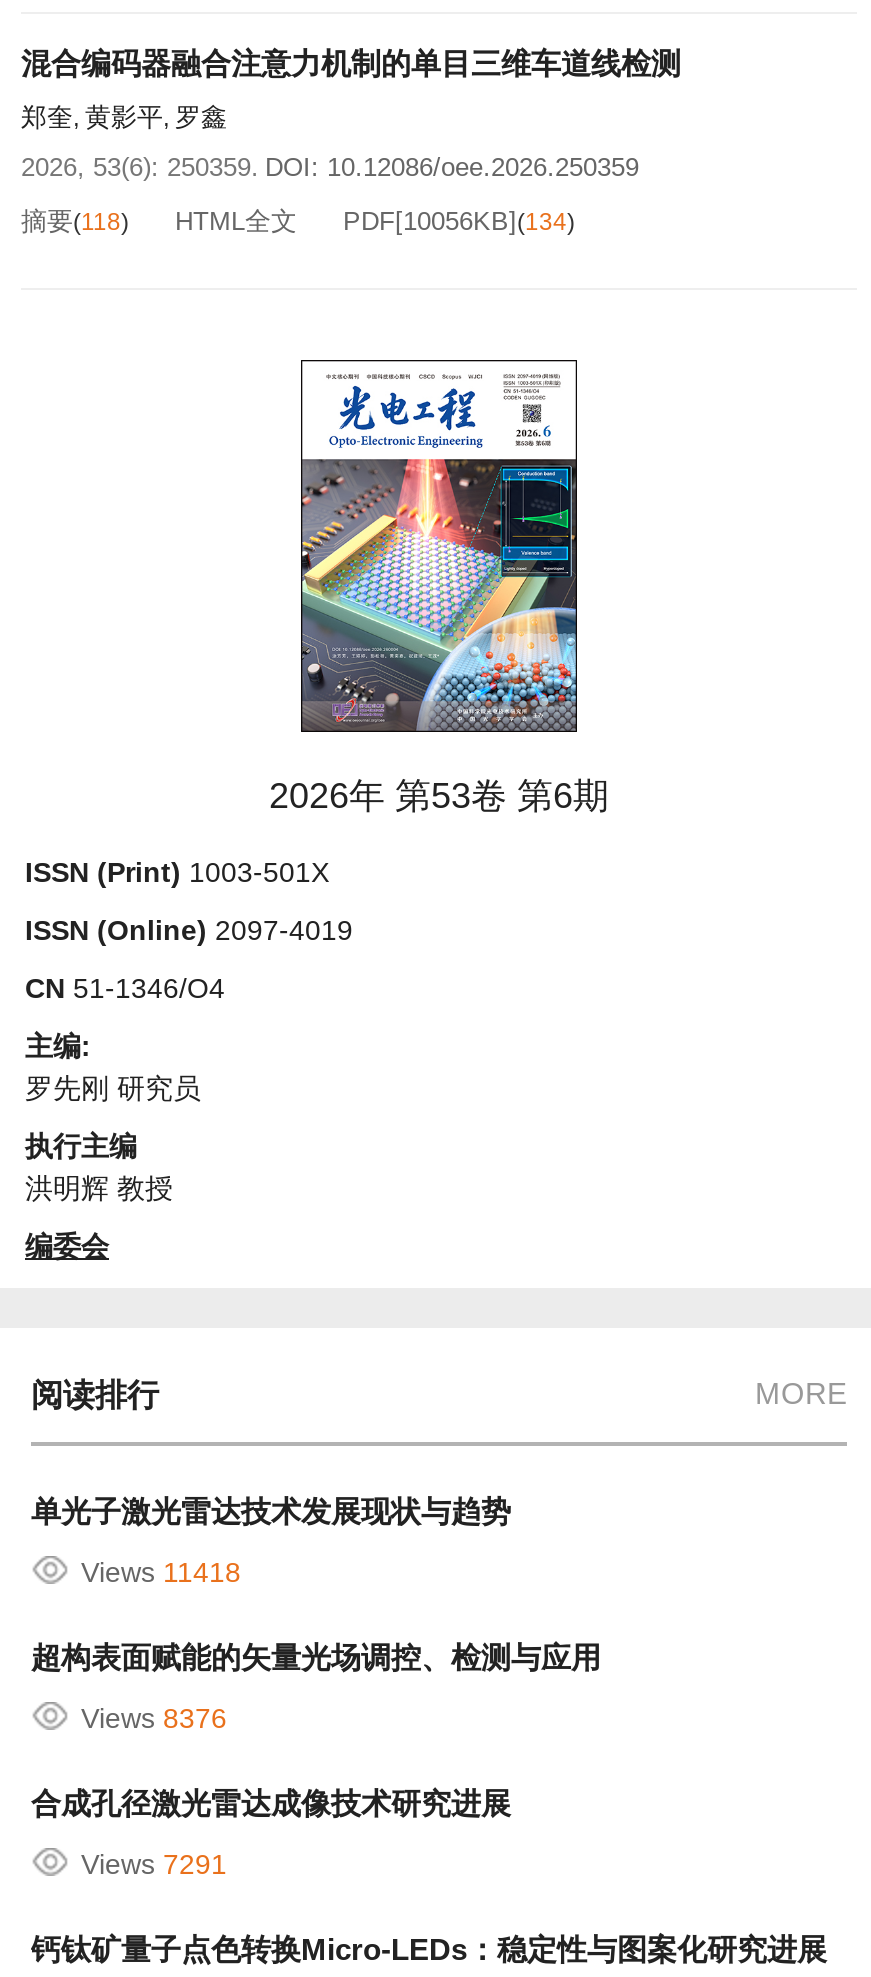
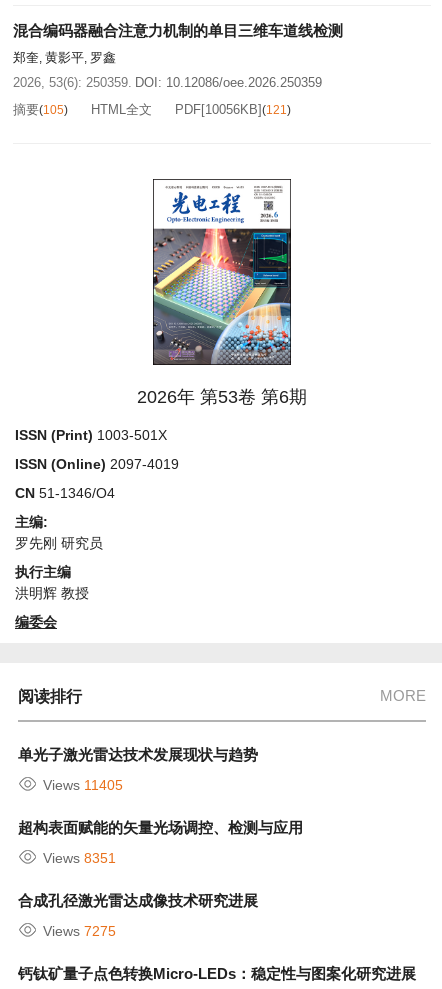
[21,206,129,236] 摘要(118) -> [13,102,68,117] 摘要(105)
[343,206,575,236] PDF[10056KB](134) -> [175,102,291,117] PDF[10056KB](121)
[81,1556,241,1588] Views 11418 -> [43,777,123,793] Views 11405
[81,1702,227,1734] Views 8376 -> [43,850,116,866] Views 8351
[81,1848,227,1880] Views 7291 -> [43,923,116,939] Views 7275

